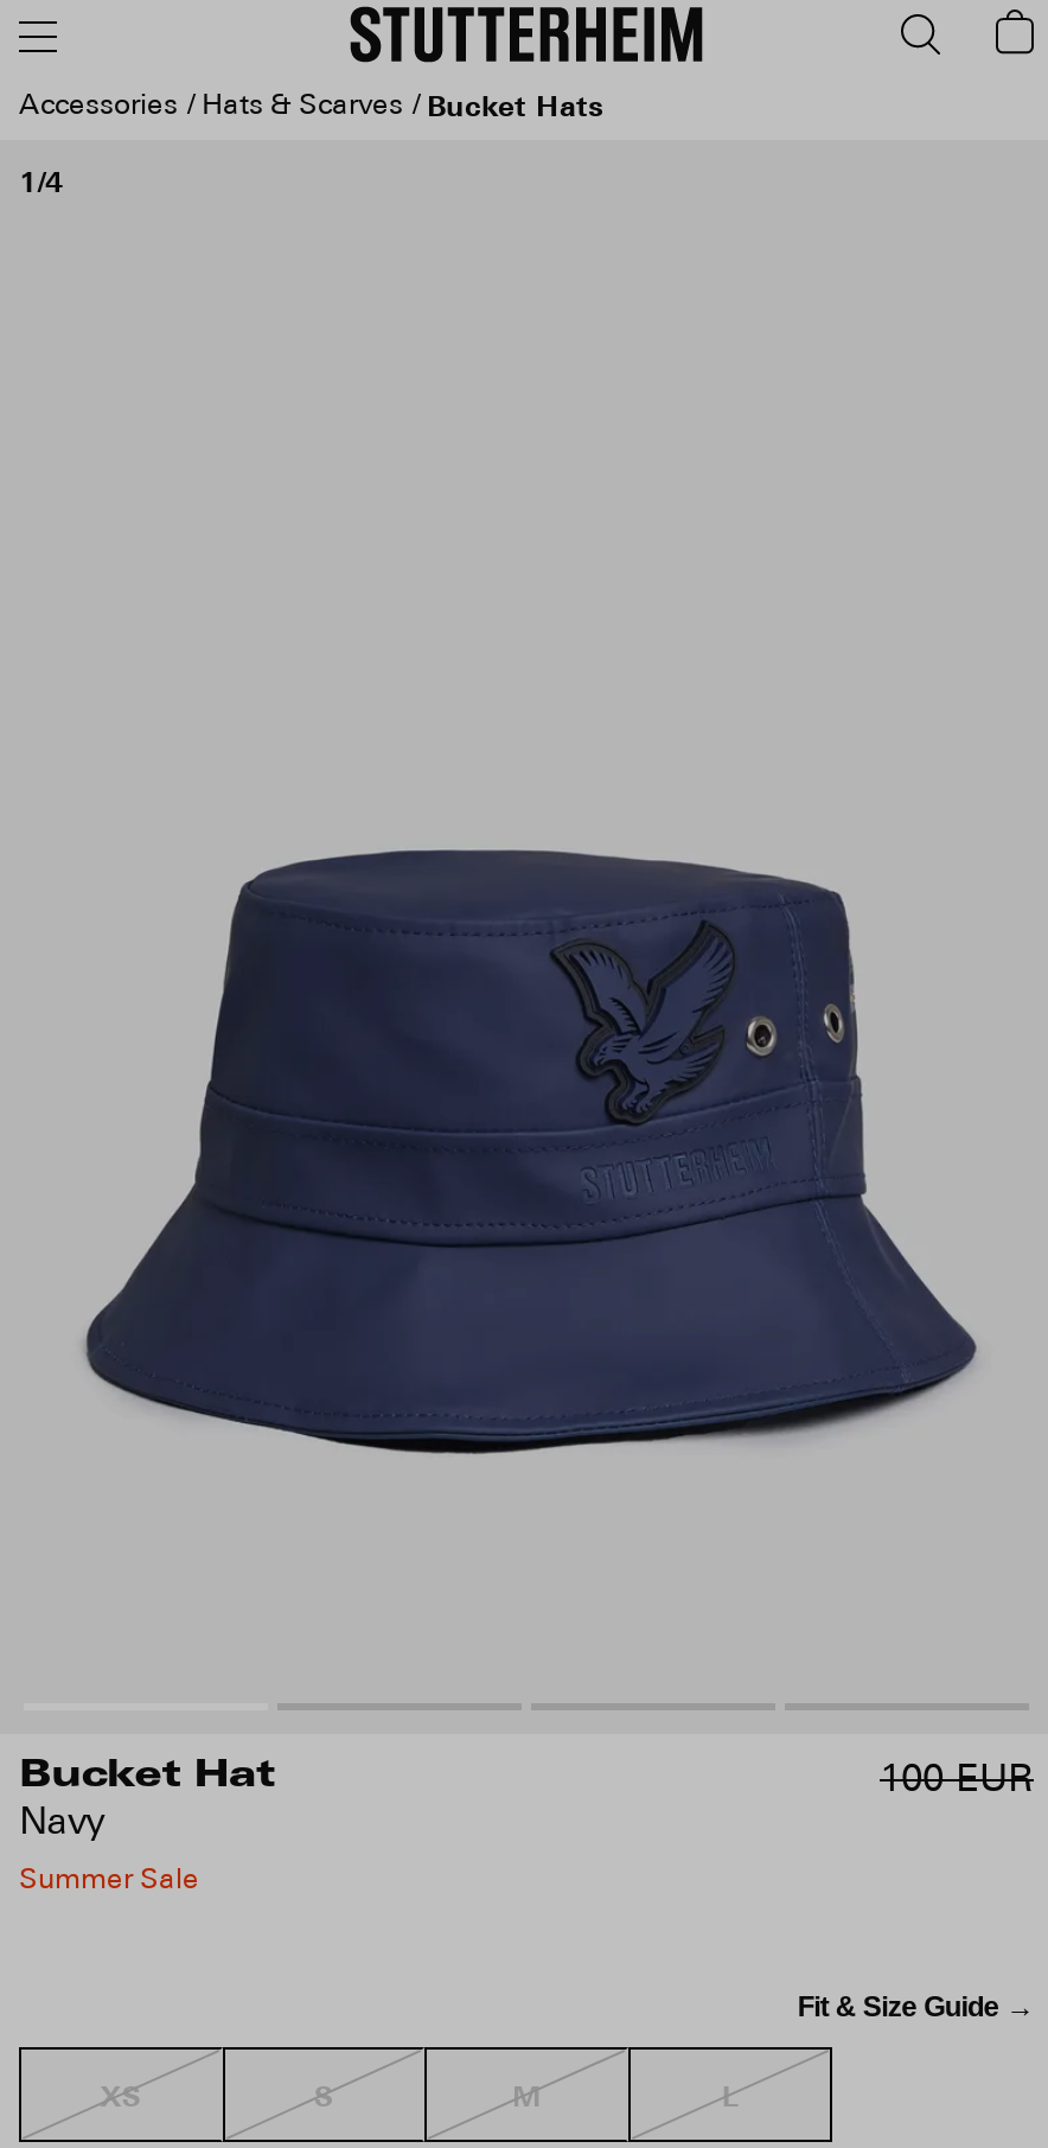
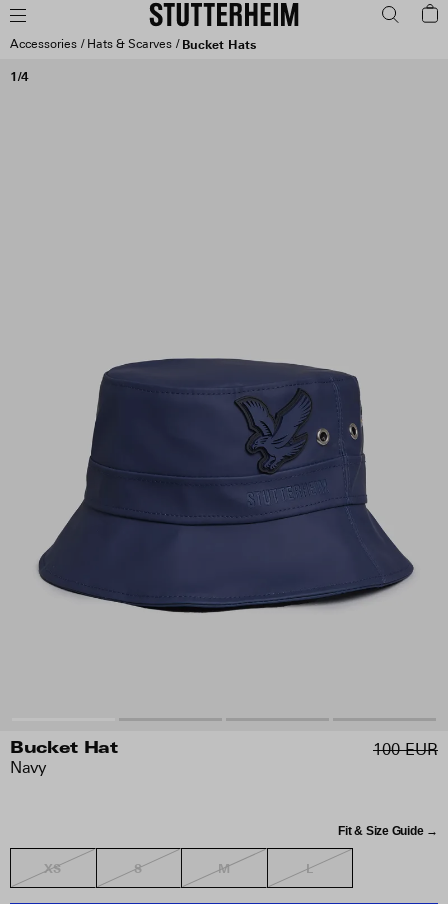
[19,1862,199,1895] Summer Sale -> none

